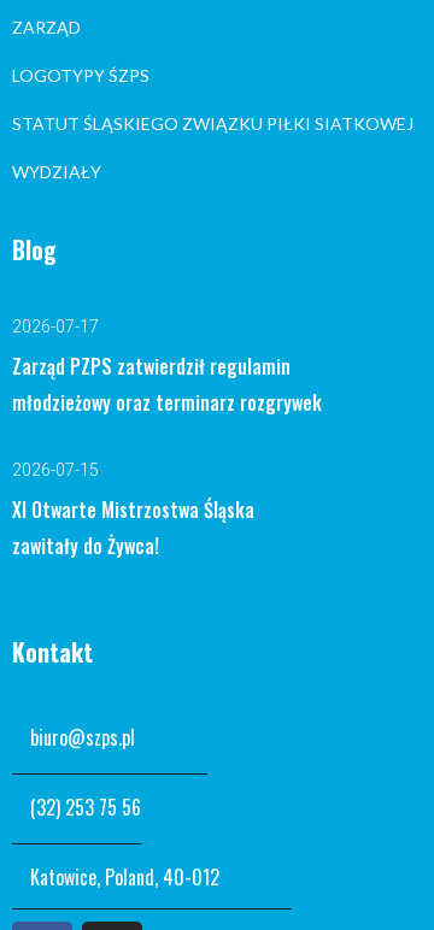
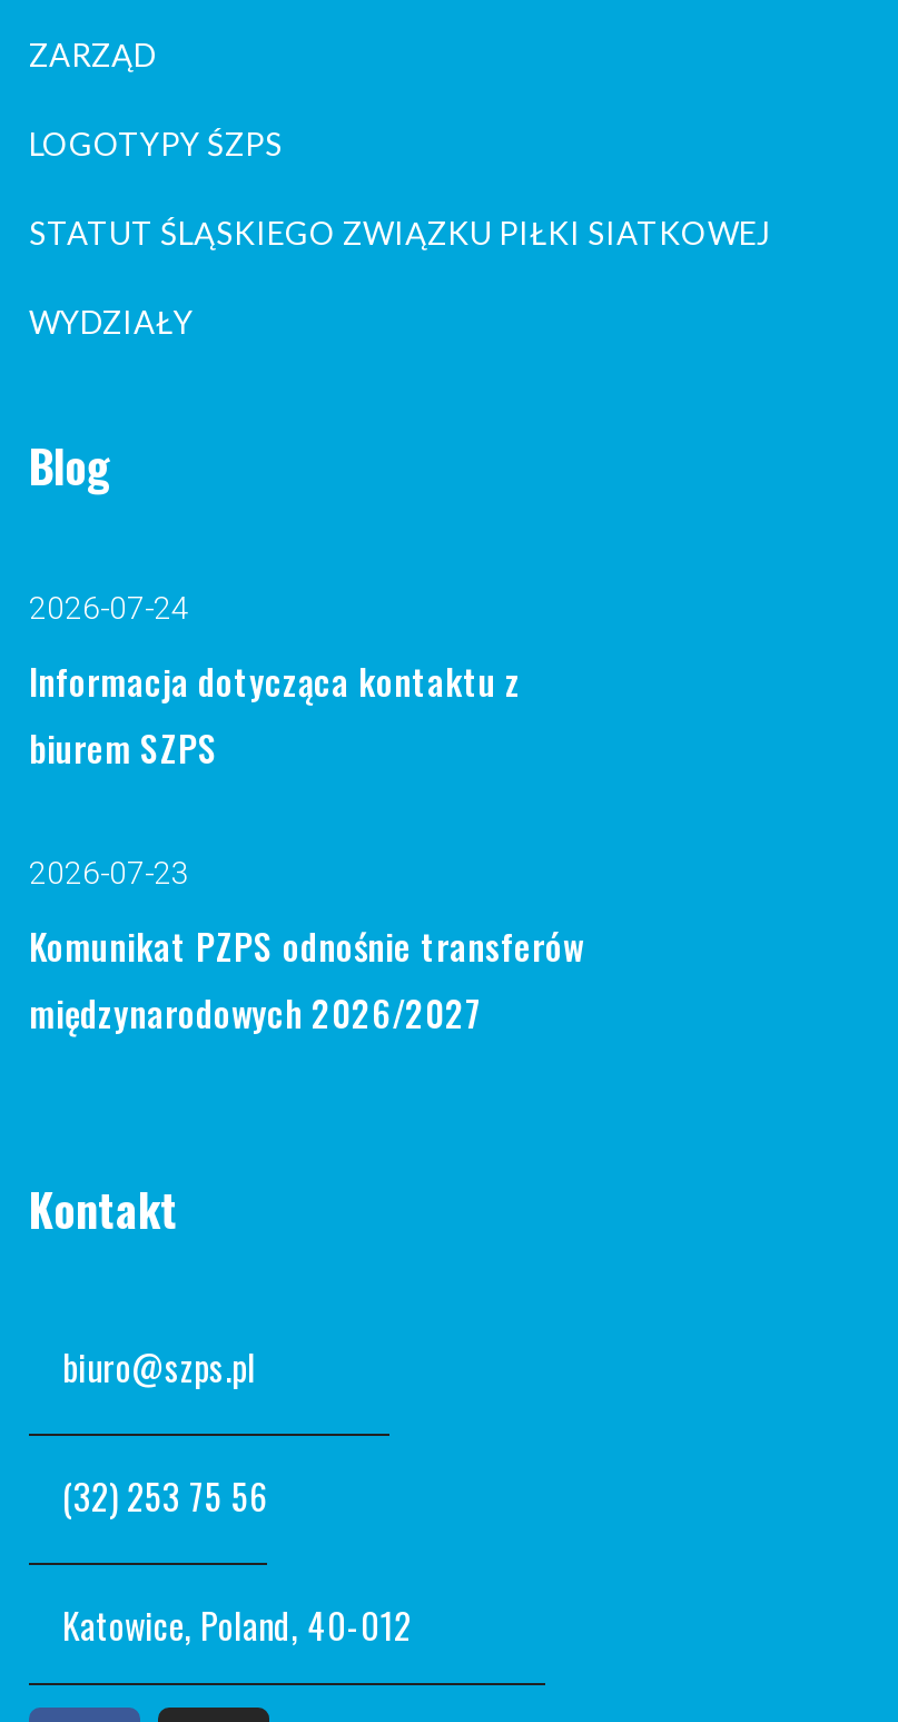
[12,317,99,336] 2026-07-17 -> [29,590,189,625] 2026-07-24
[12,352,322,417] Zarząd PZPS zatwierdził regulamin | młodzieżowy oraz terminarz rozgrywek -> [29,654,521,775] Informacja dotycząca kontaktu z | biurem SZPS
[12,460,99,479] 2026-07-15 -> [29,855,189,890] 2026-07-23
[12,495,254,560] XI Otwarte Mistrzostwa Śląska | zawitały do Żywca! -> [29,919,583,1039] Komunikat PZPS odnośnie transferów | międzynarodowych 2026/2027

